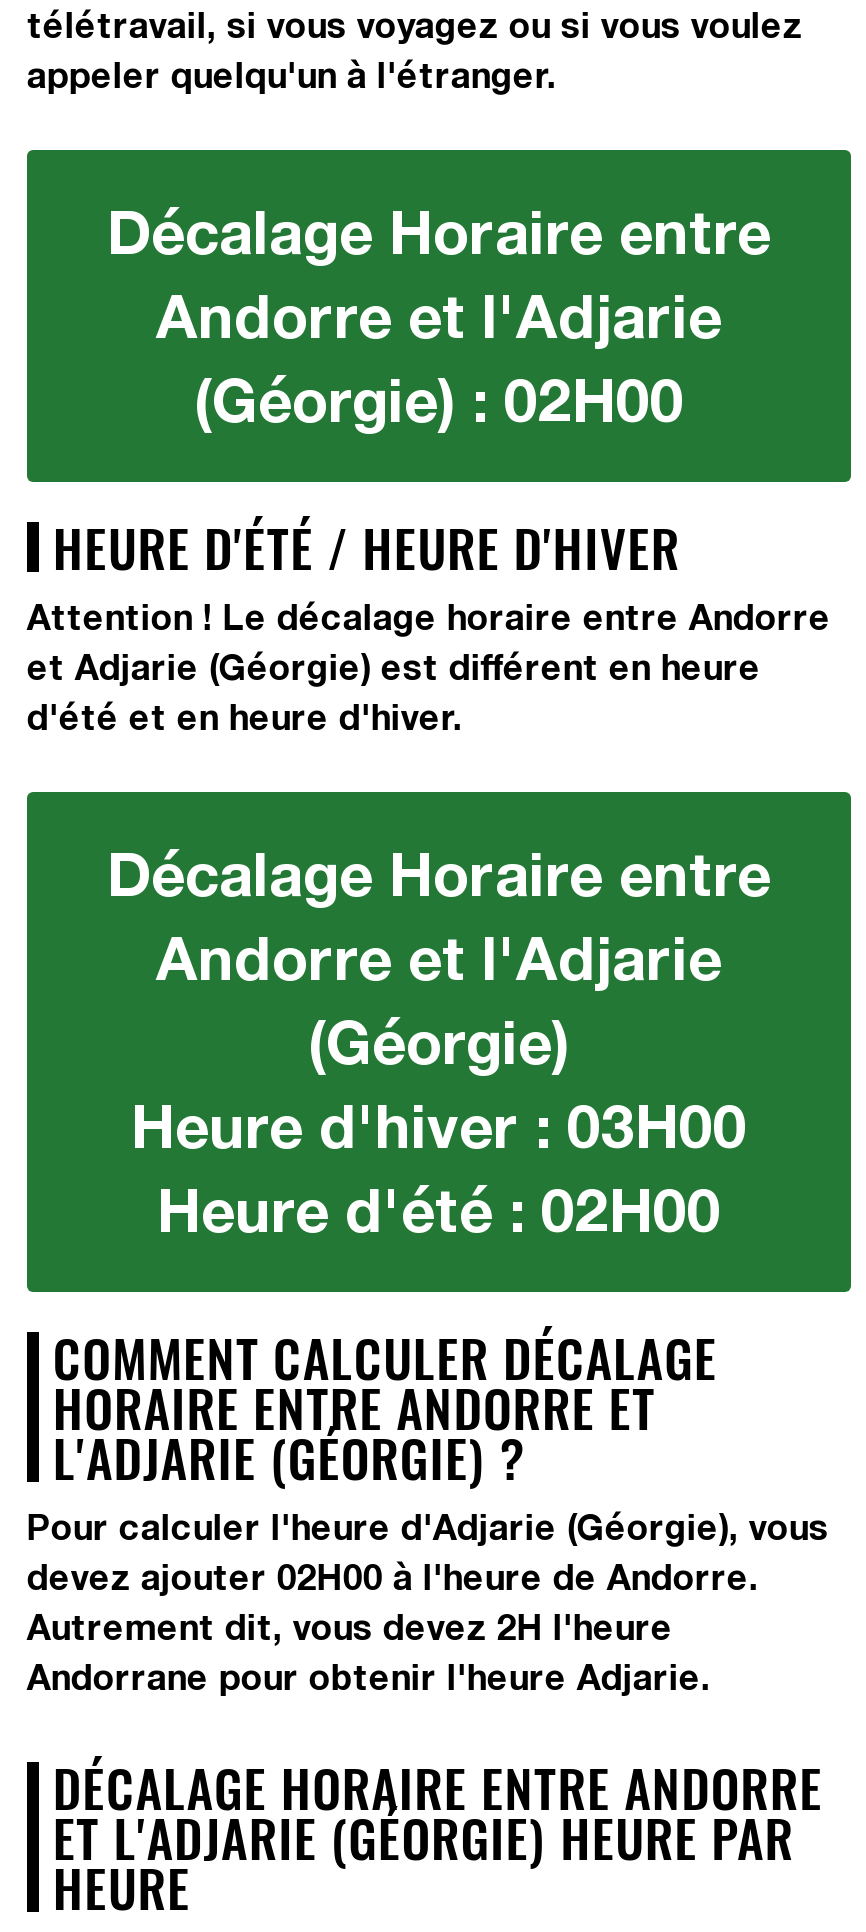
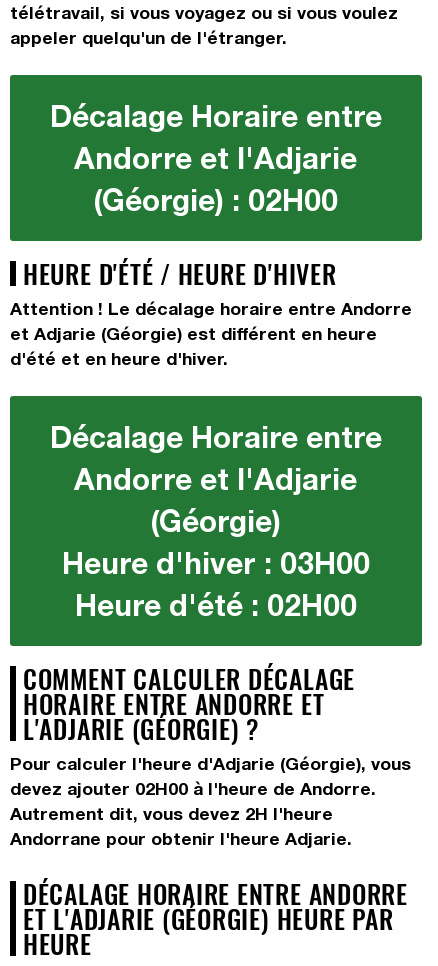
[27,55,557,97] appeler quelqu'un à l'étranger. -> [10,27,287,48] appeler quelqu'un de l'étranger.

